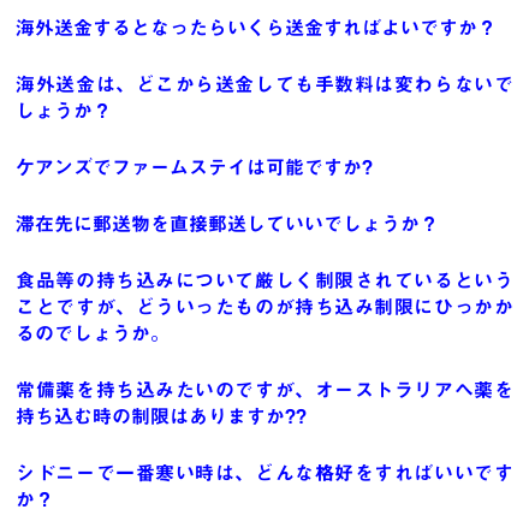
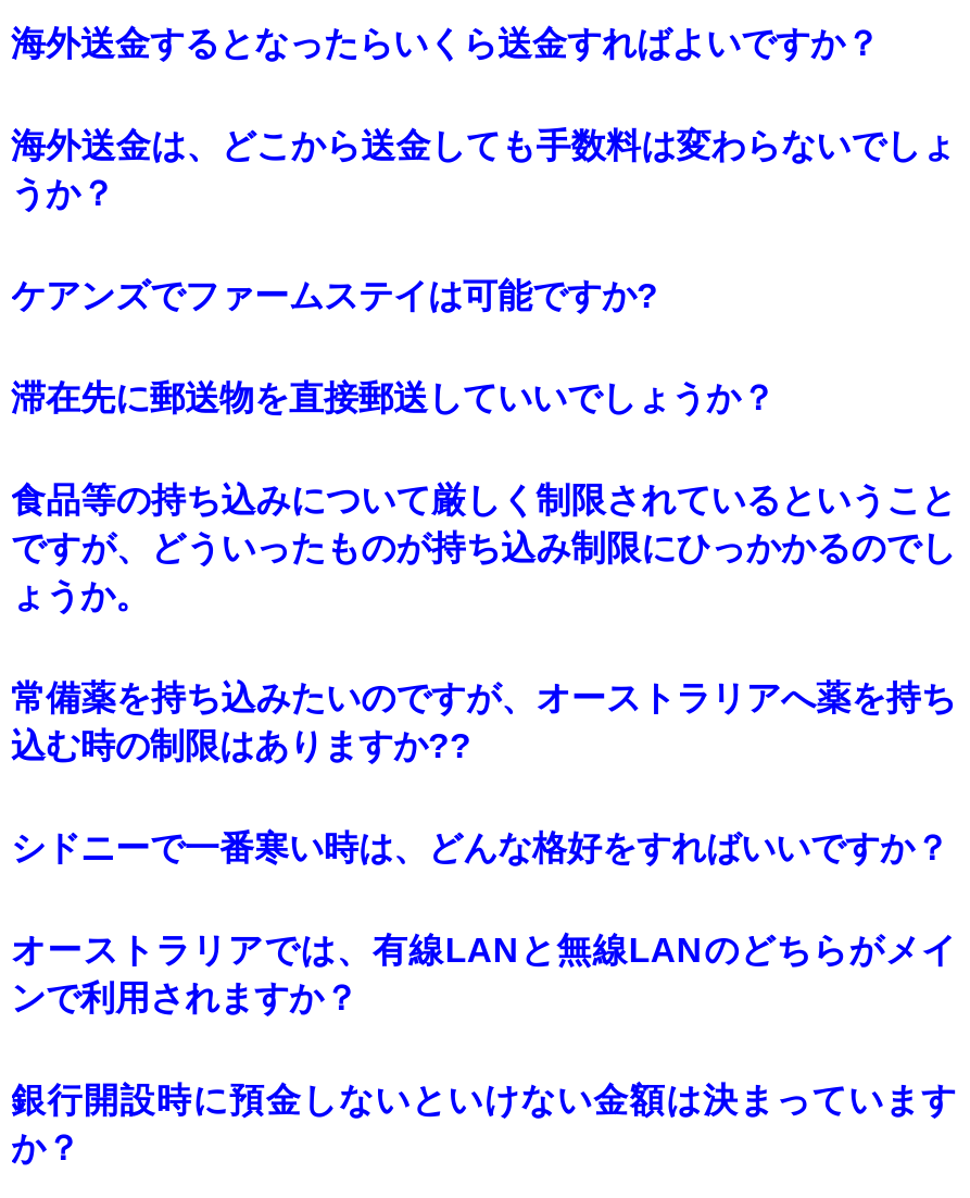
[16,271,513,482] 食品等の持ち込みについて厳しく制限されているという | ことですが、どういったものが持ち込み制限にひっかか | るのでしょうか。 | 常備薬を持ち込みたいのですが、オーストラリアへ薬を | 持ち込む時の制限はありますか?? | シドニーで一番寒い時は、どんな格好をすればいいです -> [11,482,956,1119] 食品等の持ち込みについて厳しく制限されているということ | ですが、どういったものが持ち込み制限にひっかかるのでし | ょうか。 | 常備薬を持ち込みたいのですが、オーストラリアへ薬を持ち | 込む時の制限はありますか?? | シドニーで一番寒い時は、どんな格好をすればいいですか？ | オーストラリアでは、有線LANと無線LANのどちらがメイ | ンで利用されますか？ | 銀行開設時に預金しないといけない金額は決まっています

